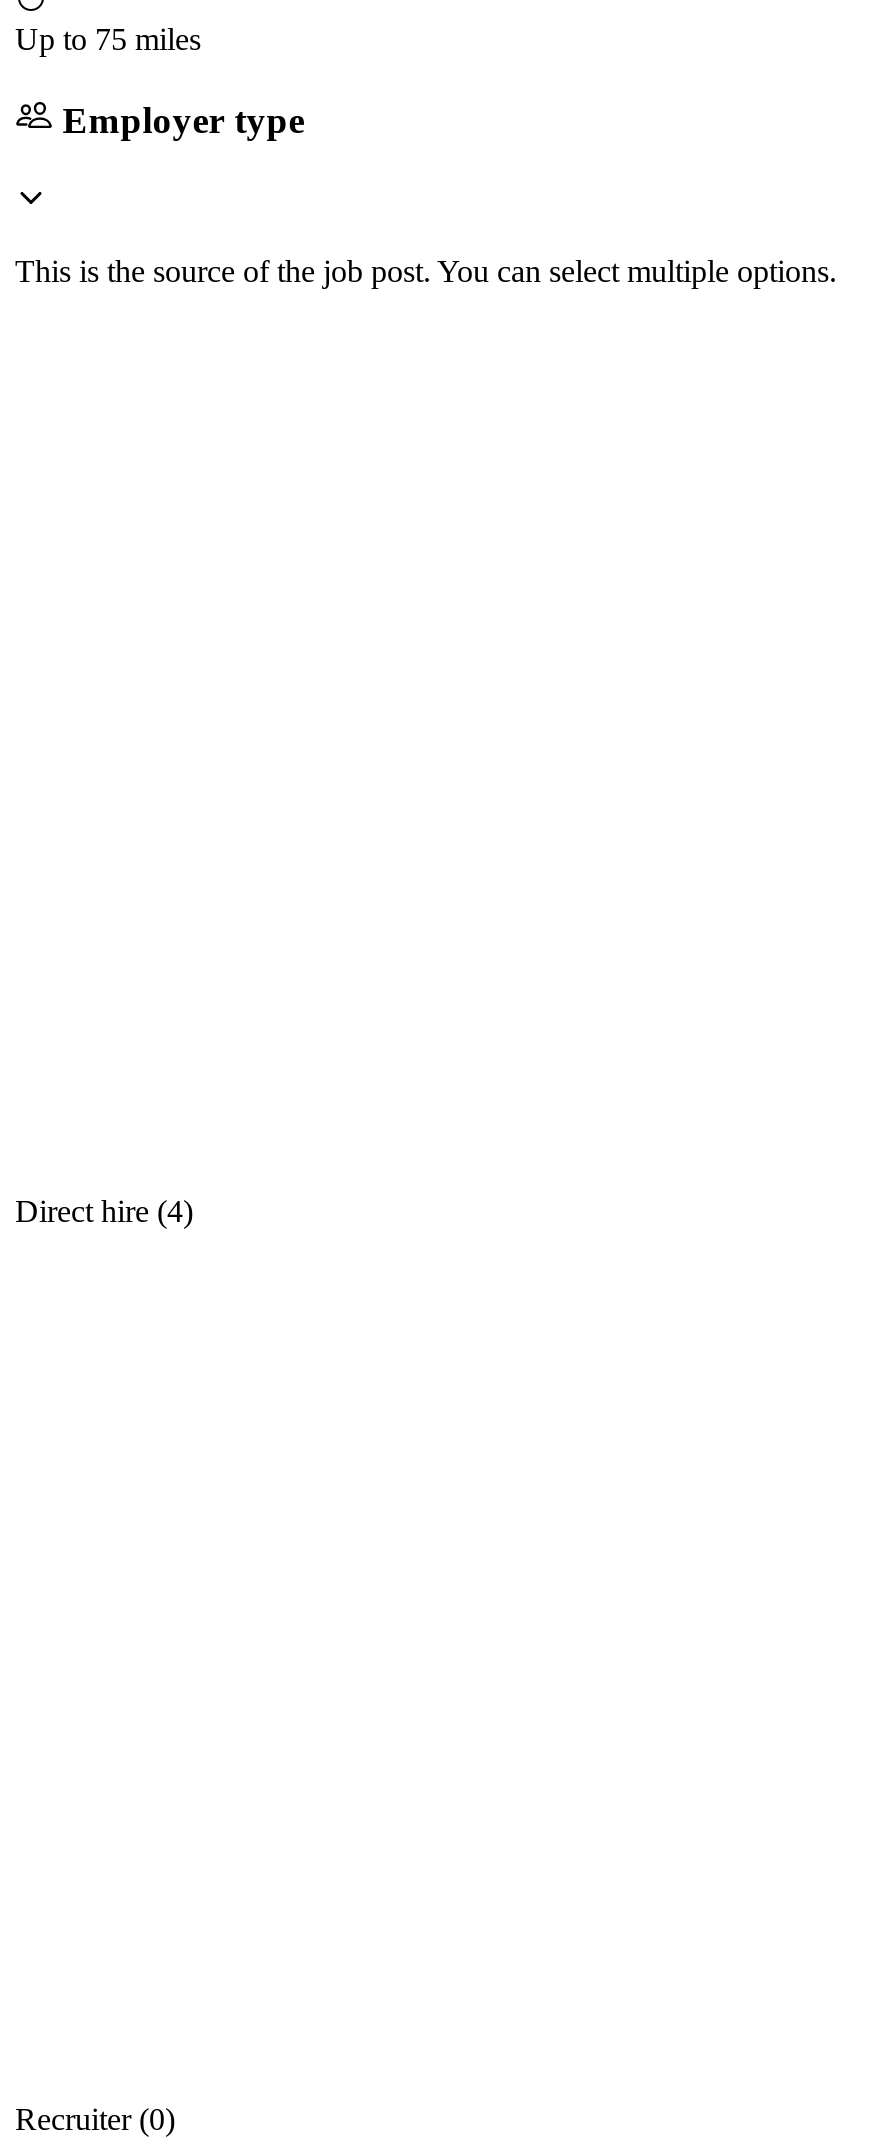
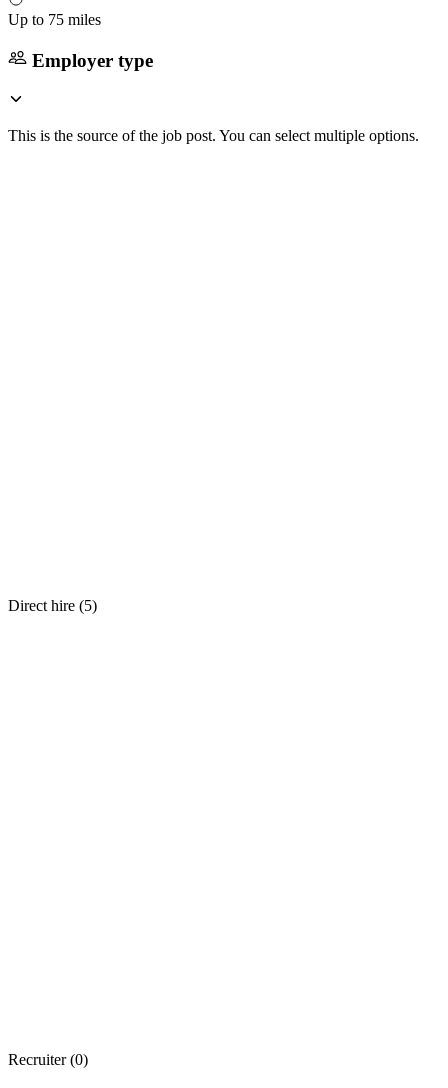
[15,1193,193,1227] Direct hire (4) -> [8,597,97,614] Direct hire (5)

